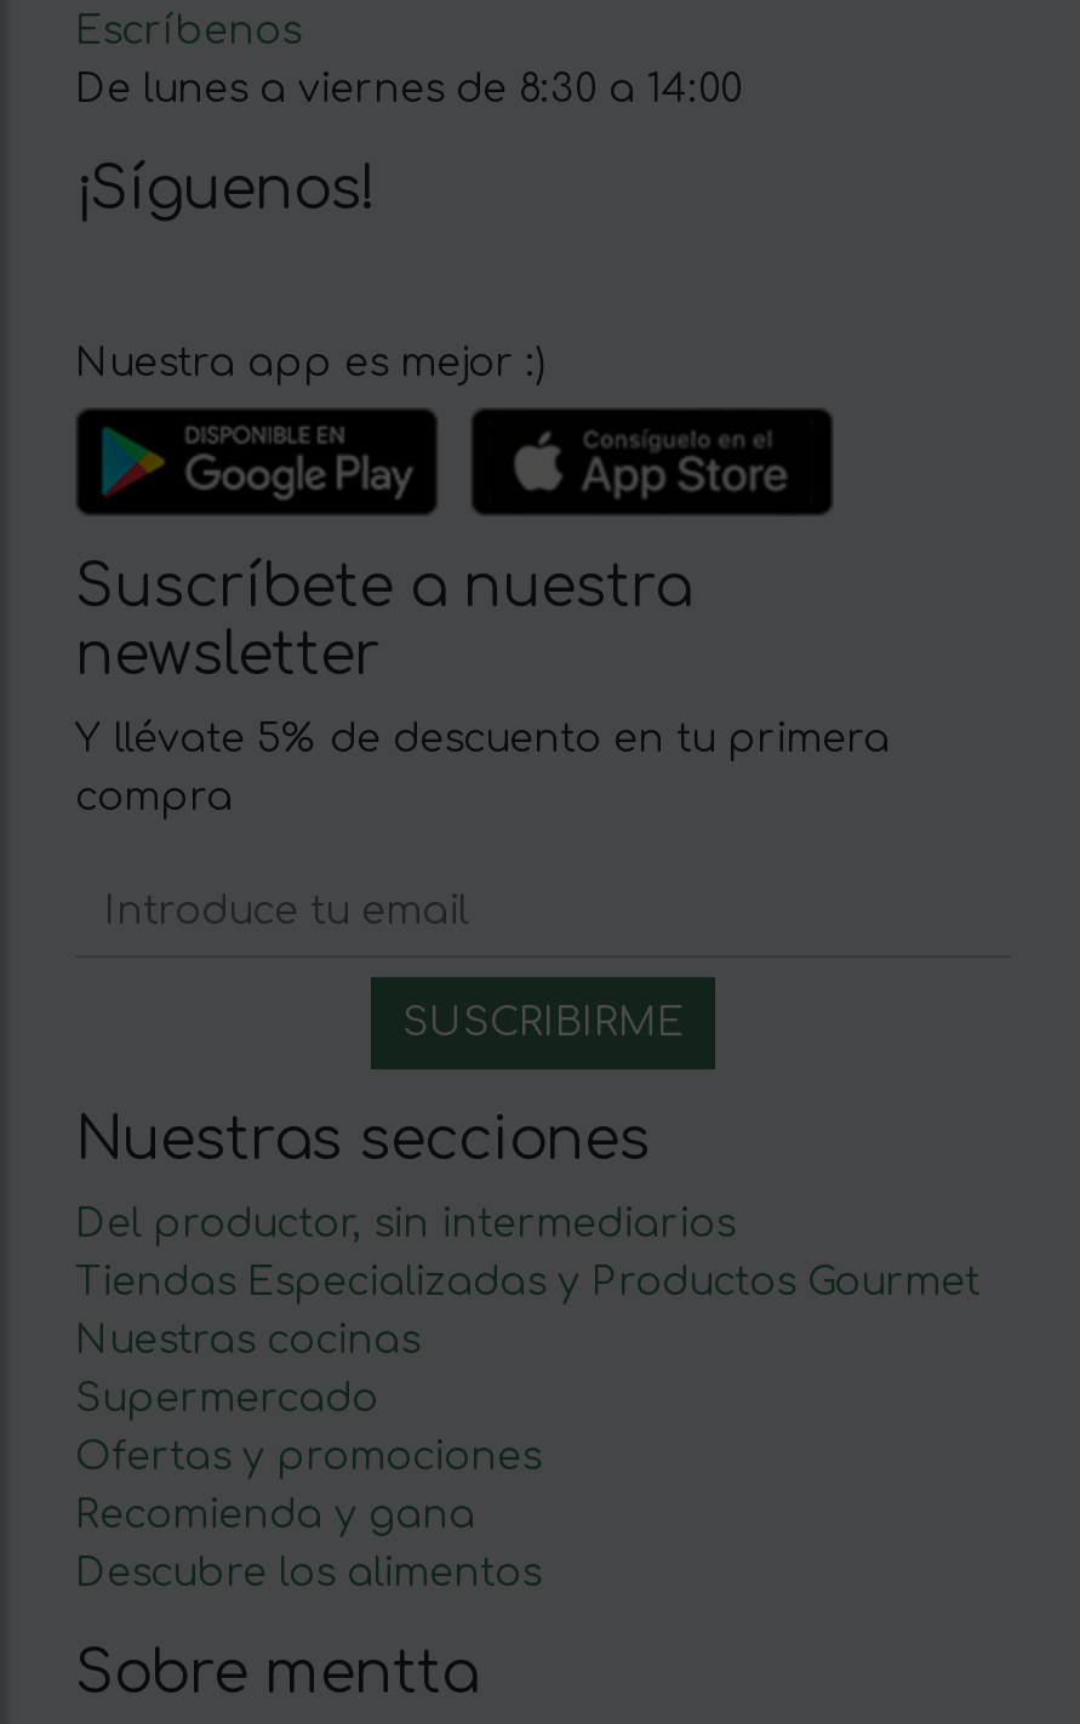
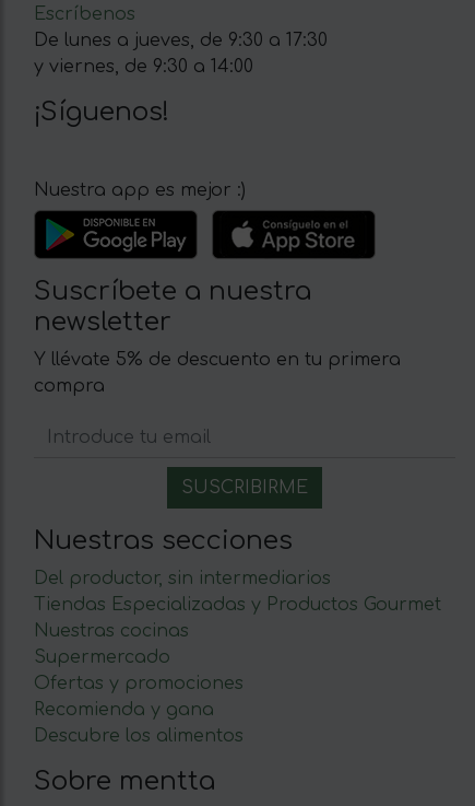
[75,68,742,112] De lunes a viernes de 8:30 a 14:00 -> [34,31,328,77] De lunes a jueves, de 9:30 a 17:30 | y viernes, de 9:30 a 14:00

